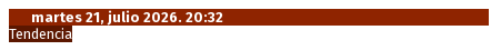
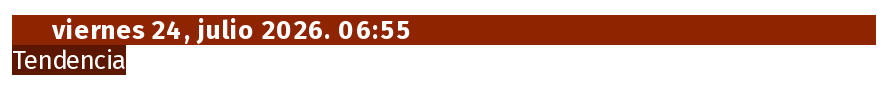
[31,9,223,26] martes 21, julio 2026. 20:32 -> [52,15,412,45] viernes 24, julio 2026. 06:55

